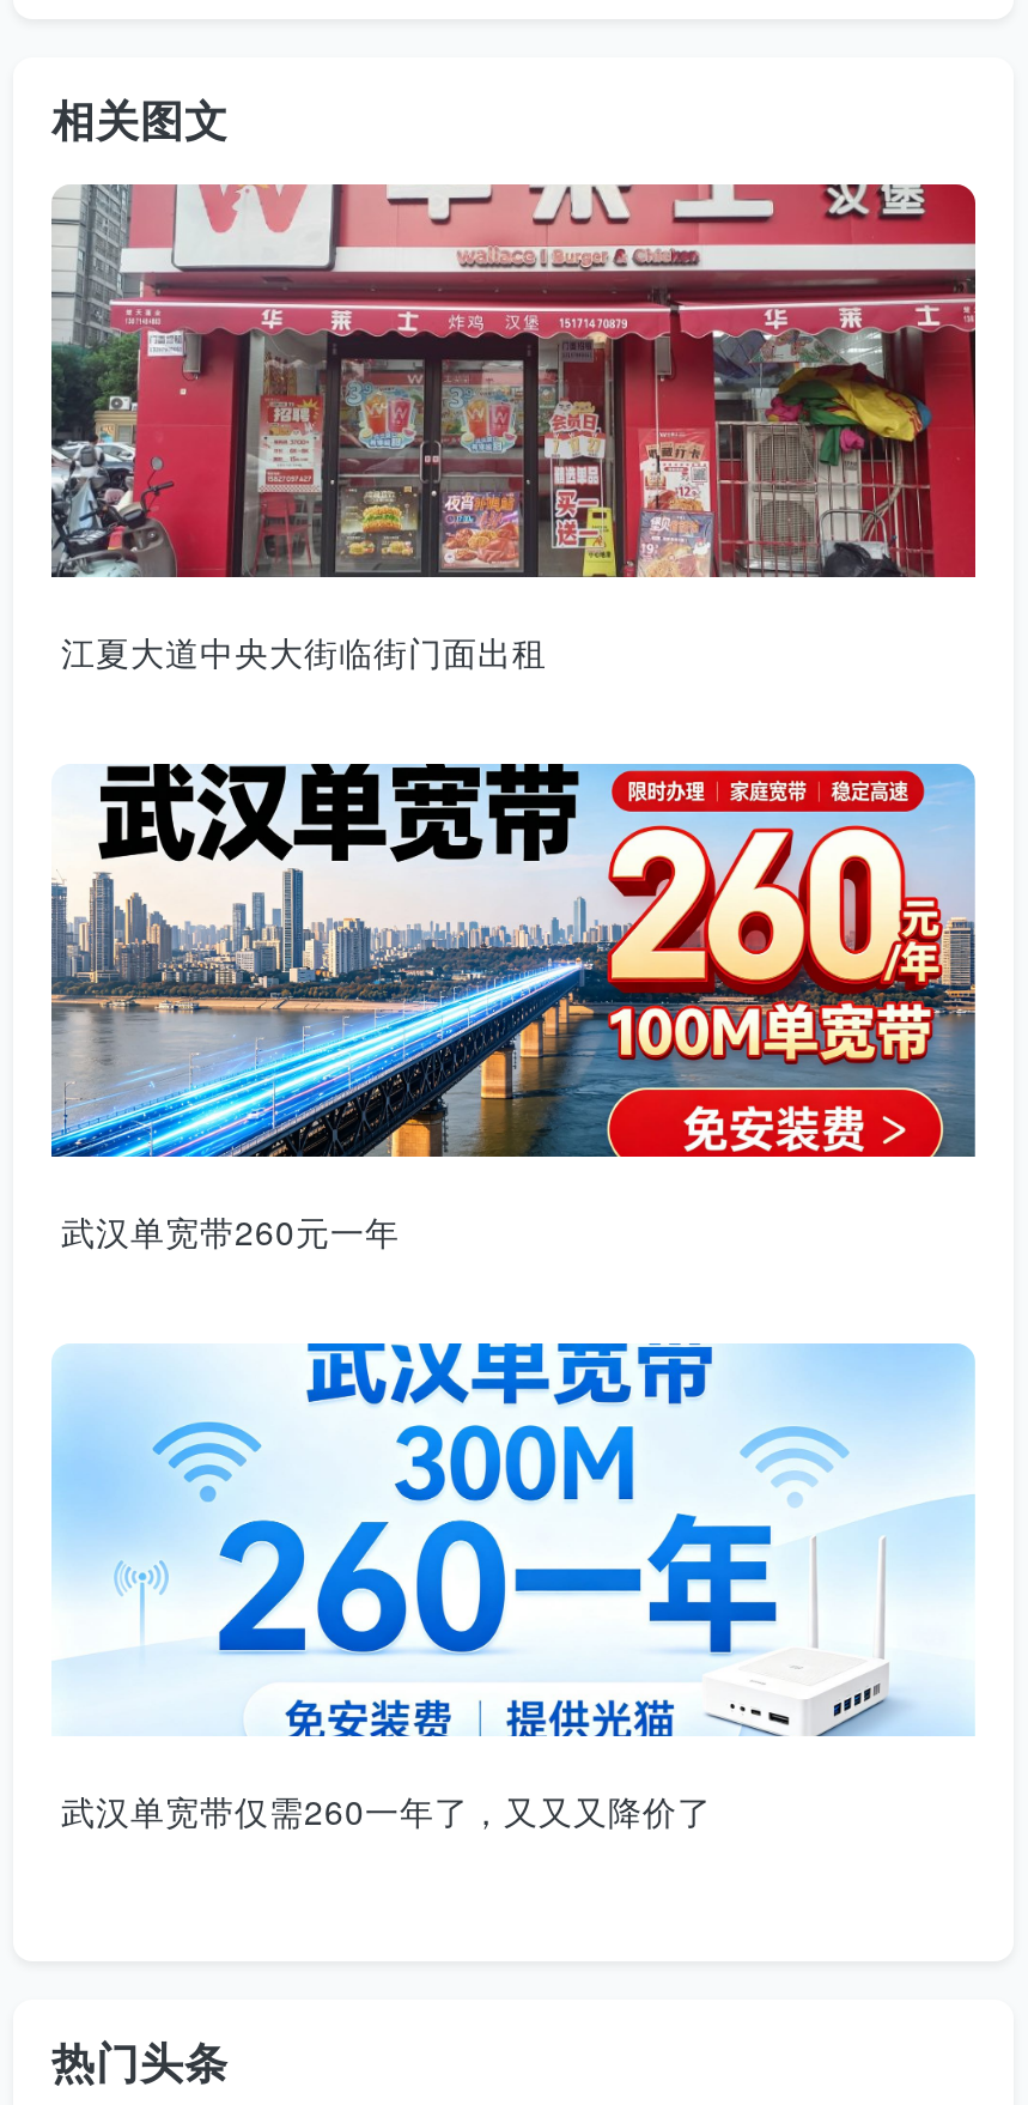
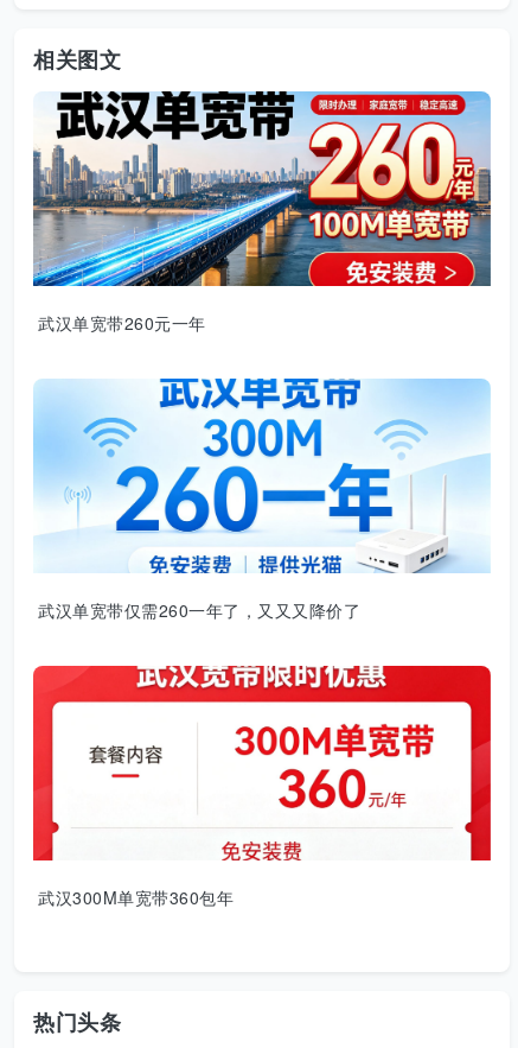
[49,182,978,675] [image] | 江夏大道中央大街临街门面出租 -> none
moved [47,759,980,1834] -> [31,89,493,622]: [image] | 武汉单宽带260元一年 | 武汉单宽带仅需260一年了，又又又降价了
none -> [32,665,492,909] [image] | 武汉300M单宽带360包年

